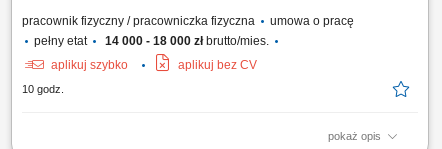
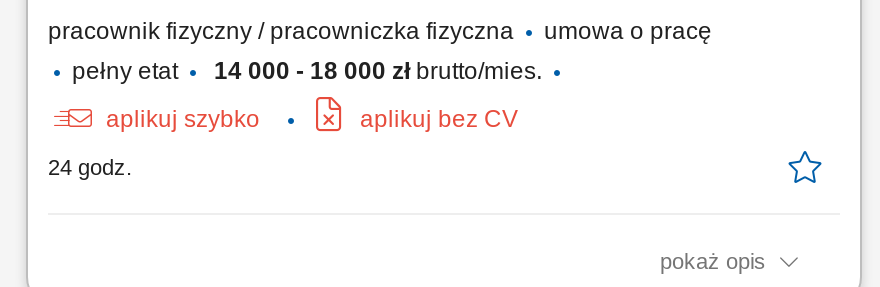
[22,83,64,95] 10 godz. -> [48,155,132,179] 24 godz.

